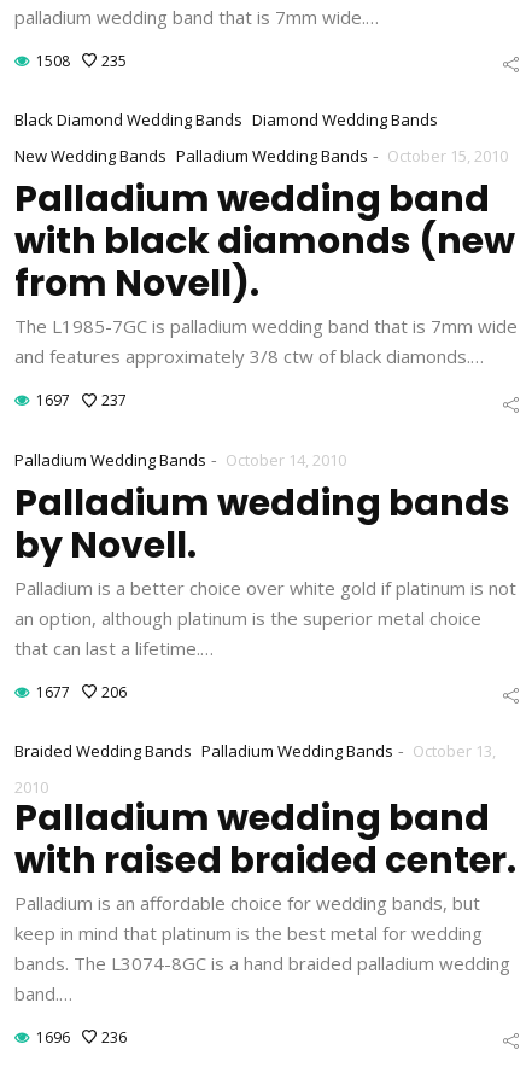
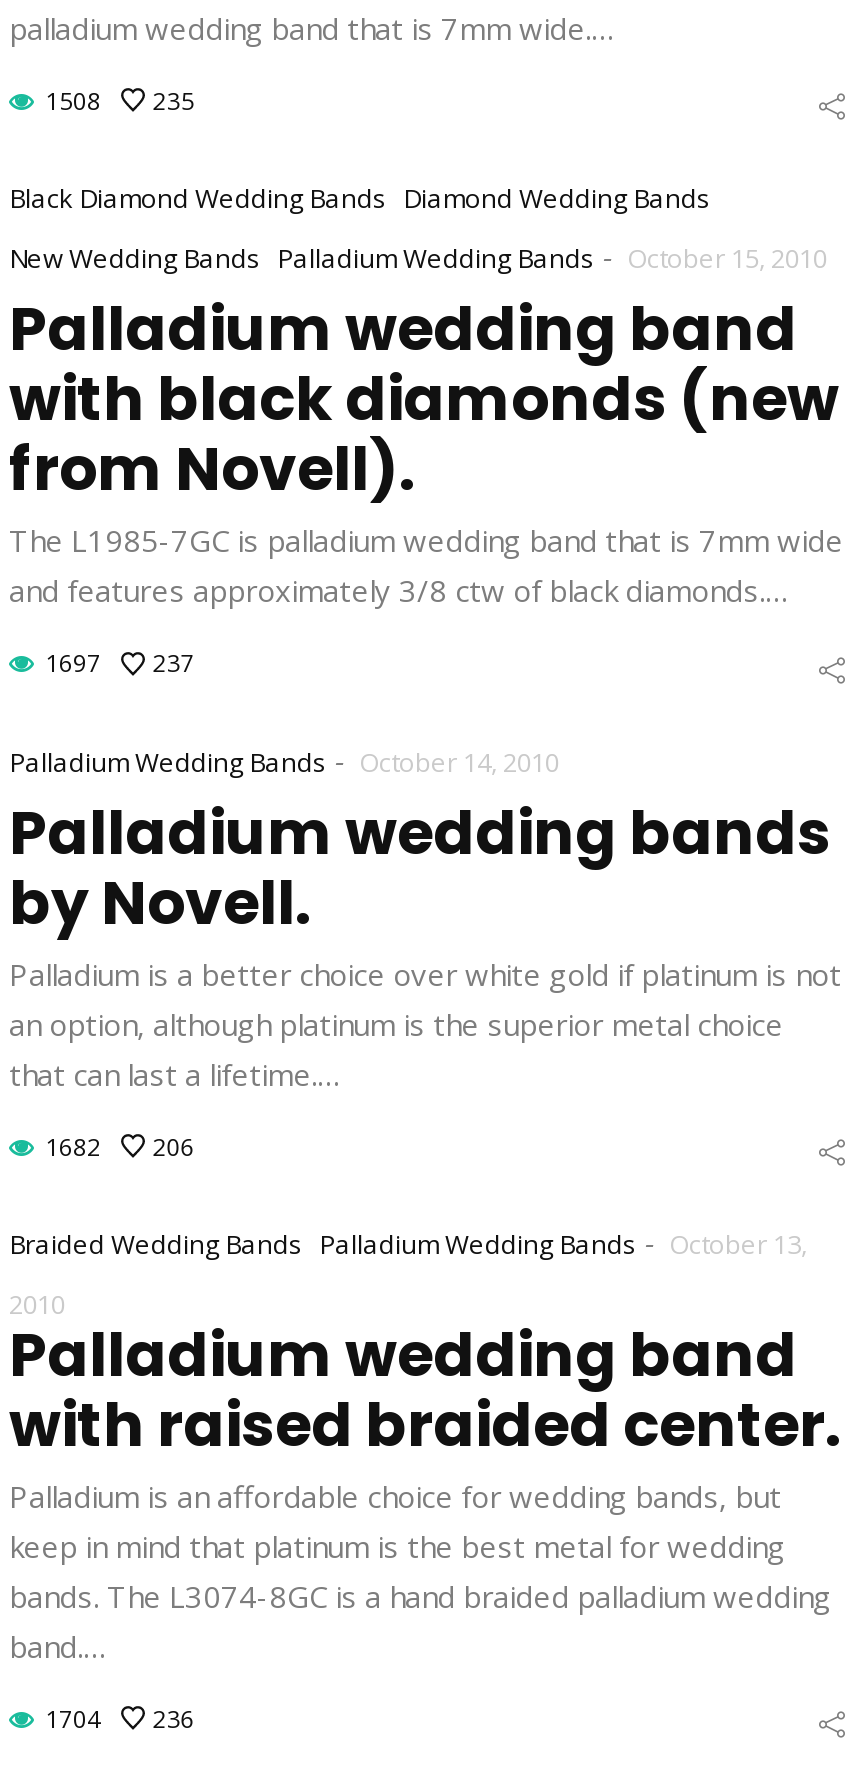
[36,682,126,702] 1677 206 -> [45,1129,195,1163] 1682 206
[36,1027,126,1048] 1696 236 -> [45,1702,195,1736] 1704 236

